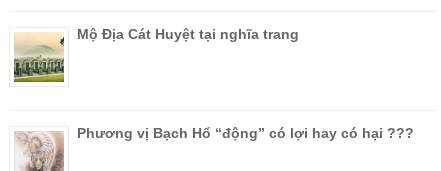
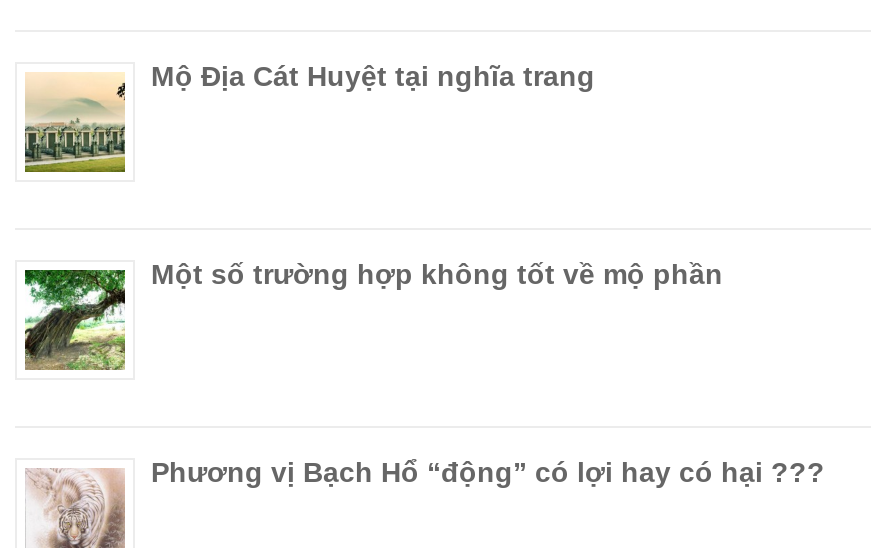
none -> [23,257,723,372] [image] | Một số trường hợp không tốt về mộ phần

